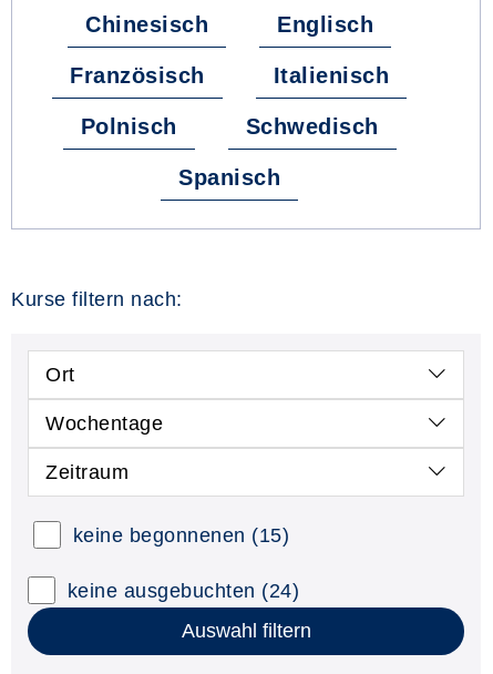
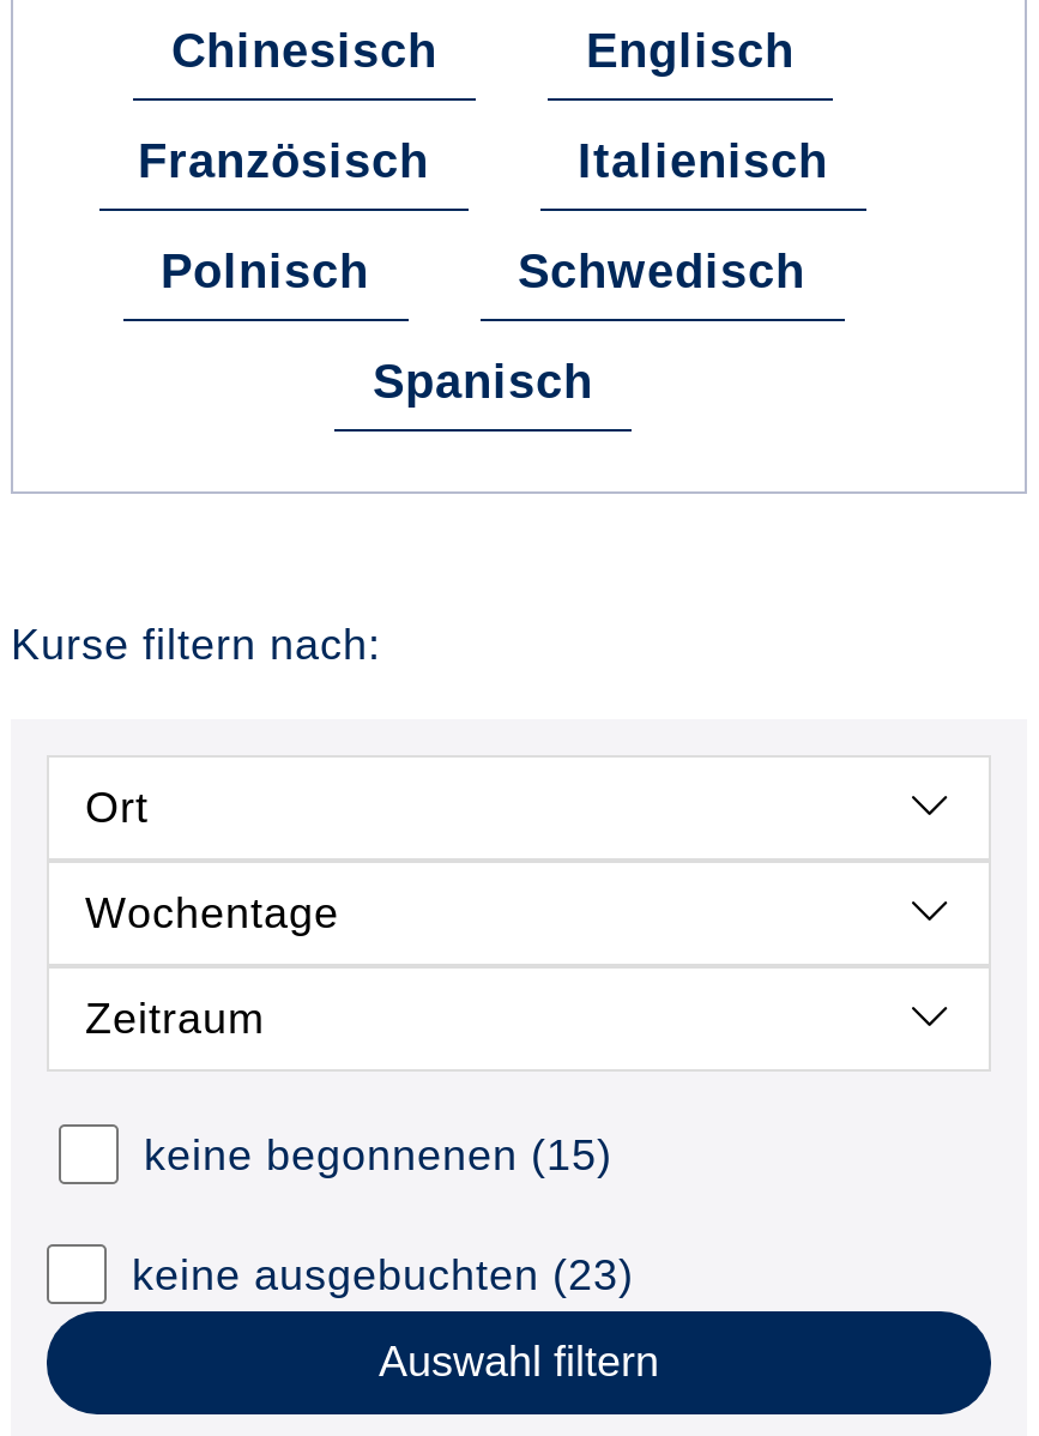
[67,579,299,602] keine ausgebuchten (24) -> [132,1251,634,1299] keine ausgebuchten (23)

